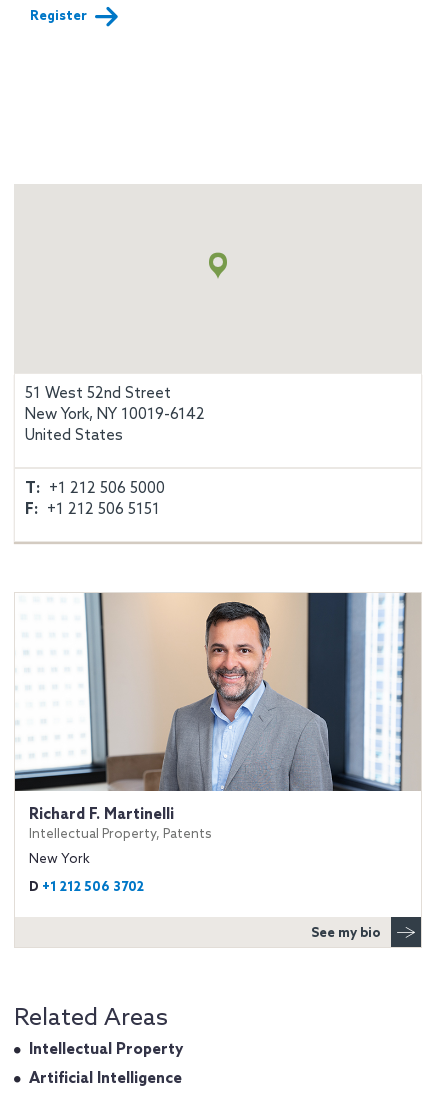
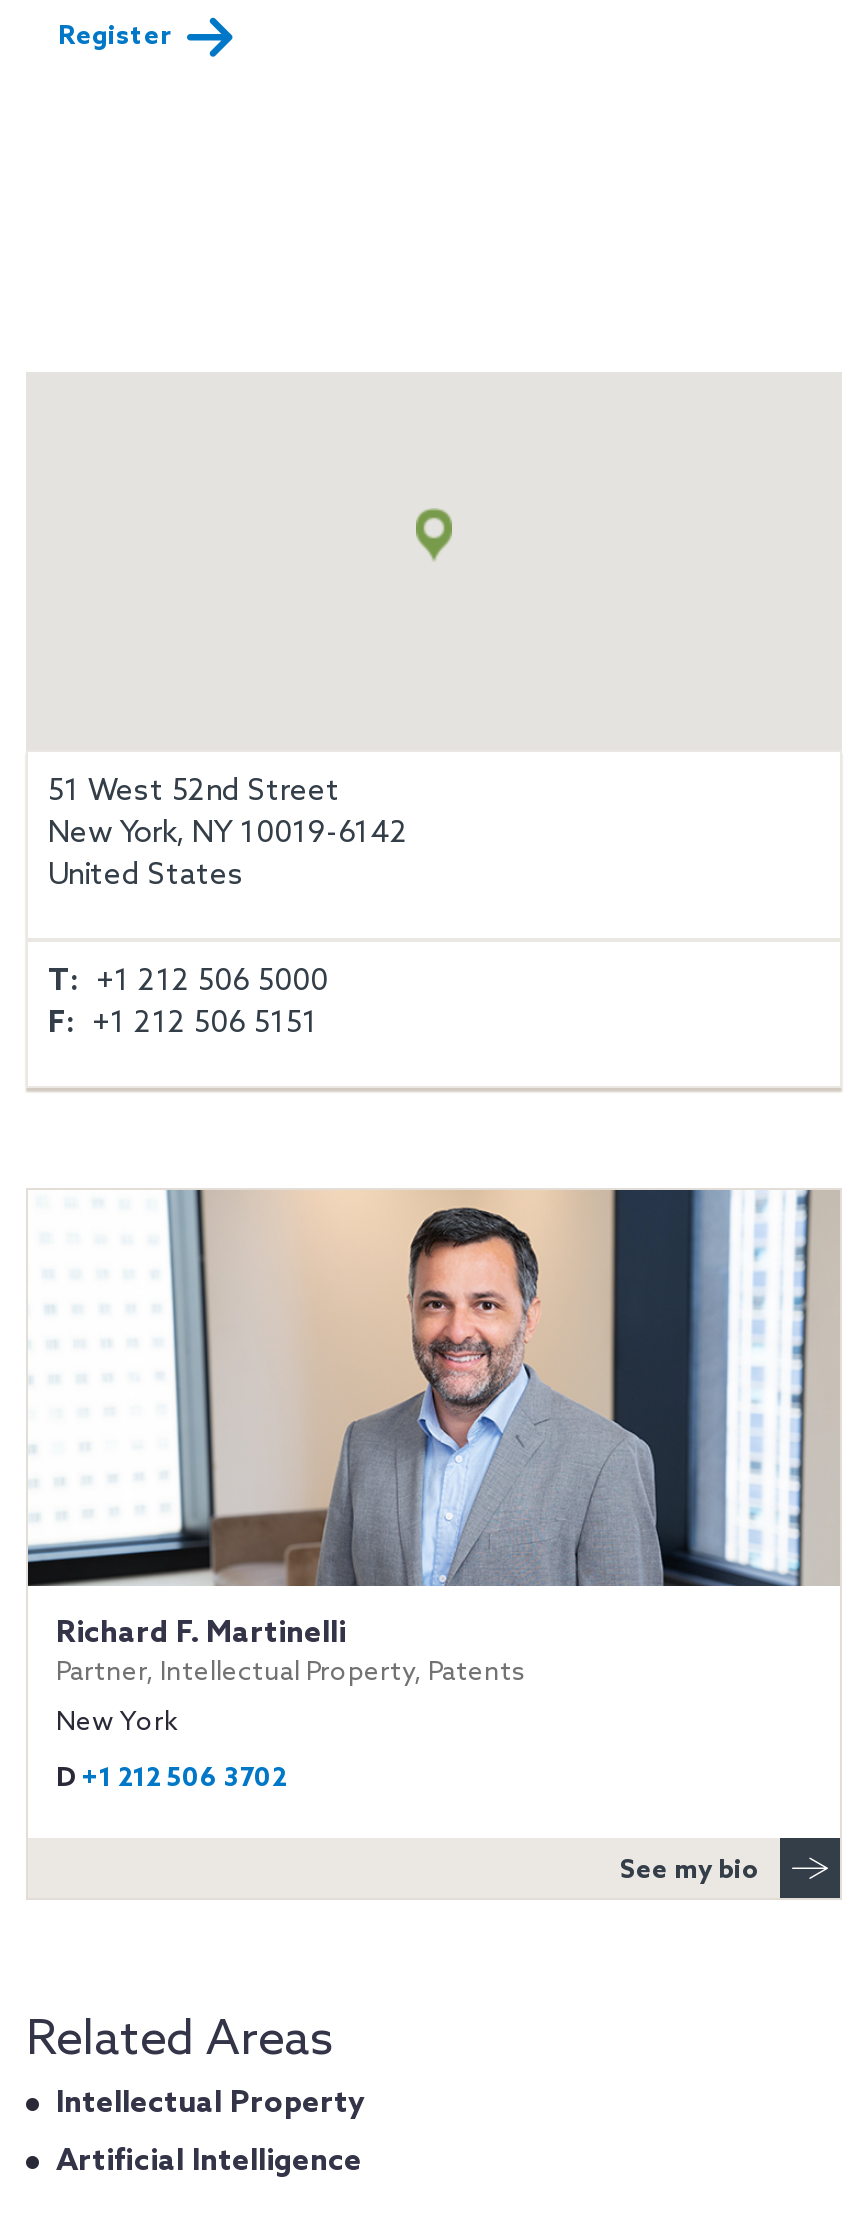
[29,826,212,841] Intellectual Property, Patents -> [56,1657,526,1687] Partner, Intellectual Property, Patents

